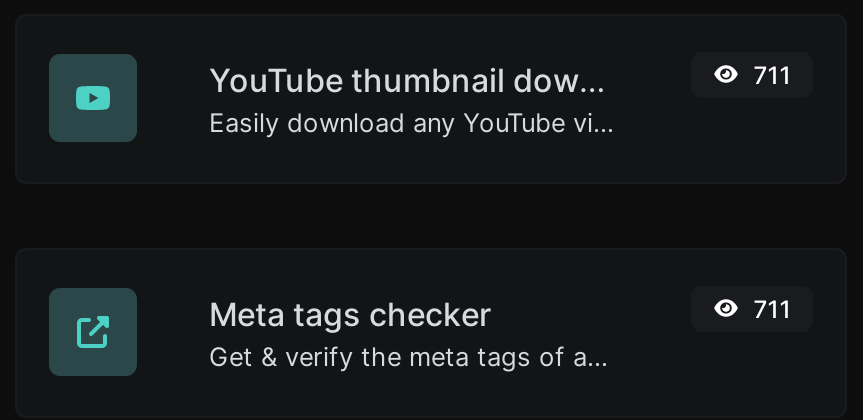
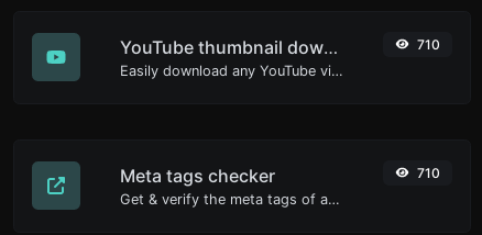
[747,59,791,89] 711 -> [414,36,440,52] 710
[747,293,791,323] 711 -> [414,164,440,181] 710

